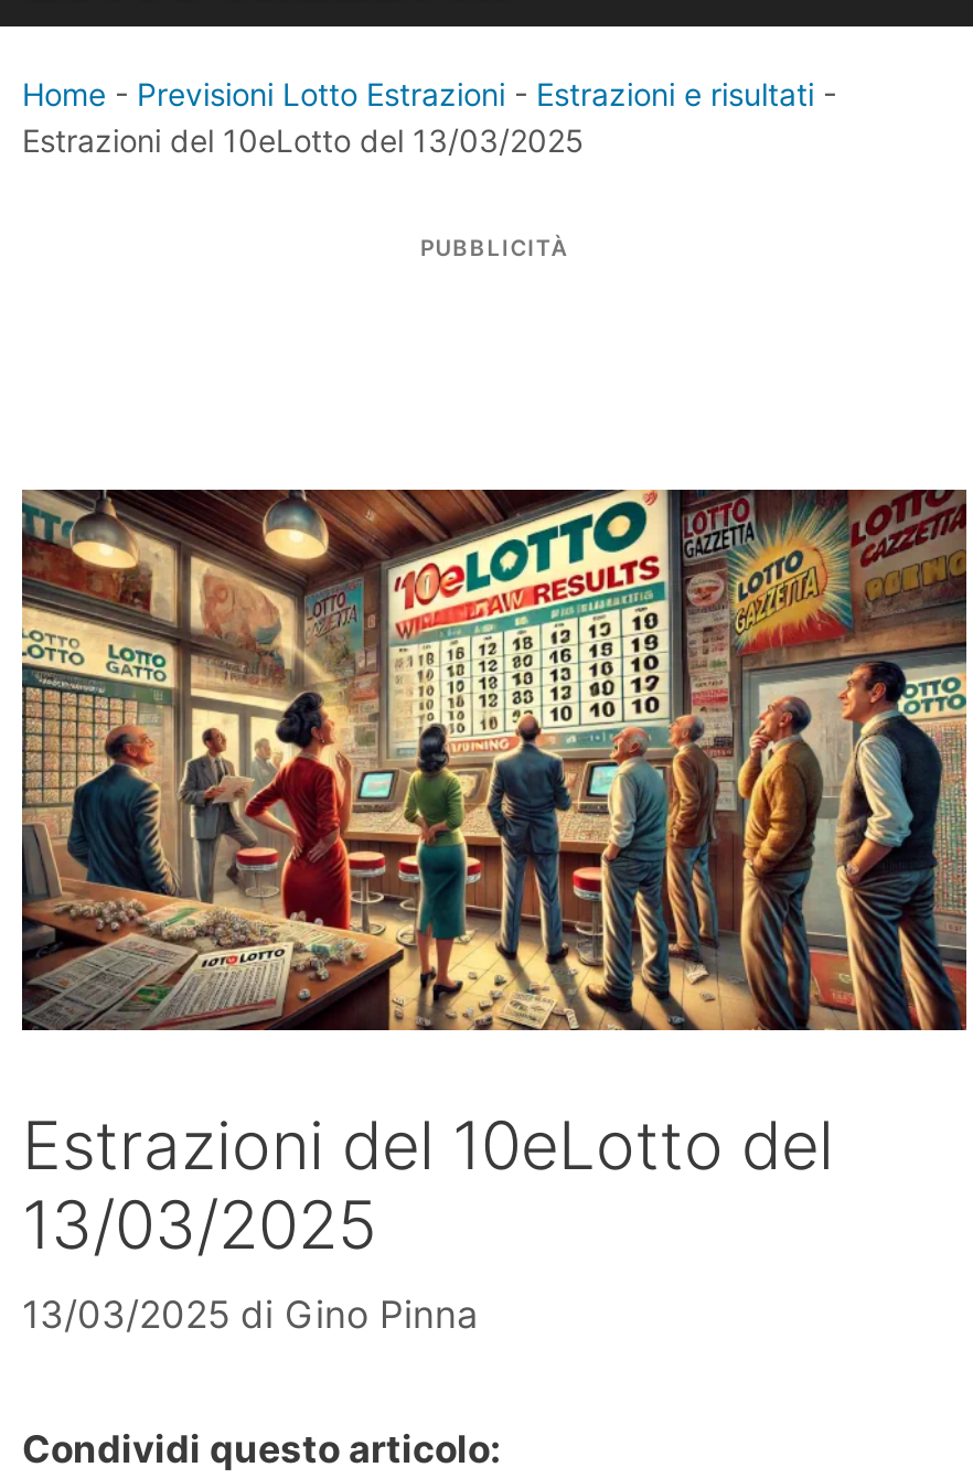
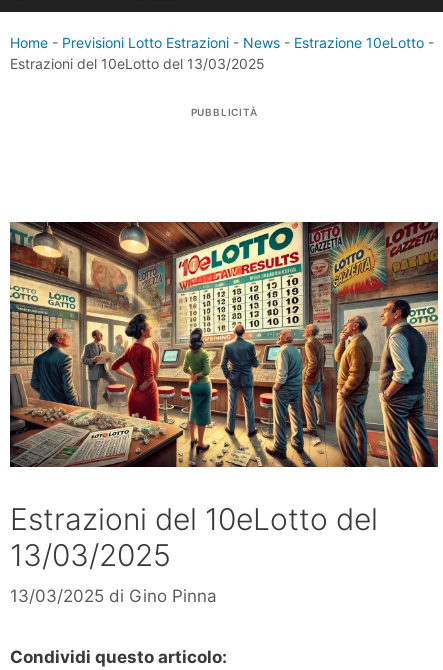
[22,75,836,113] Home - Previsioni Lotto Estrazioni - Estrazioni e risultati - -> [10,34,434,51] Home - Previsioni Lotto Estrazioni - News - Estrazione 10eLotto -

